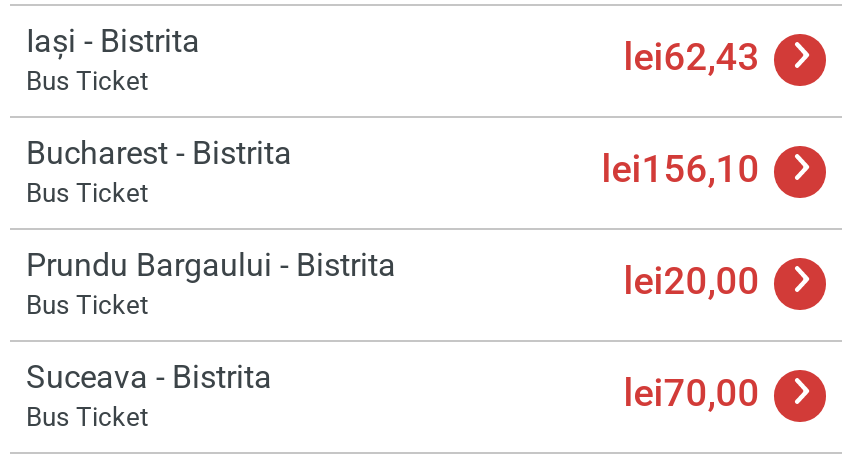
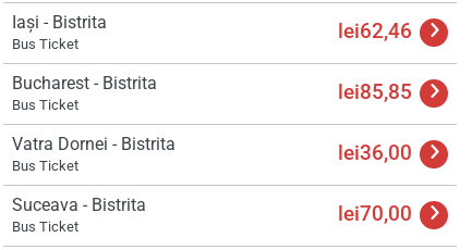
[623,35,759,81] lei62,43 -> [338,19,412,44] lei62,46
[601,147,759,193] lei156,10 -> [338,80,412,105] lei85,85
[26,245,396,283] Prundu Bargaului - Bistrita -> [12,133,176,154] Vatra Dornei - Bistrita
[623,259,759,305] lei20,00 -> [338,141,412,166] lei36,00

